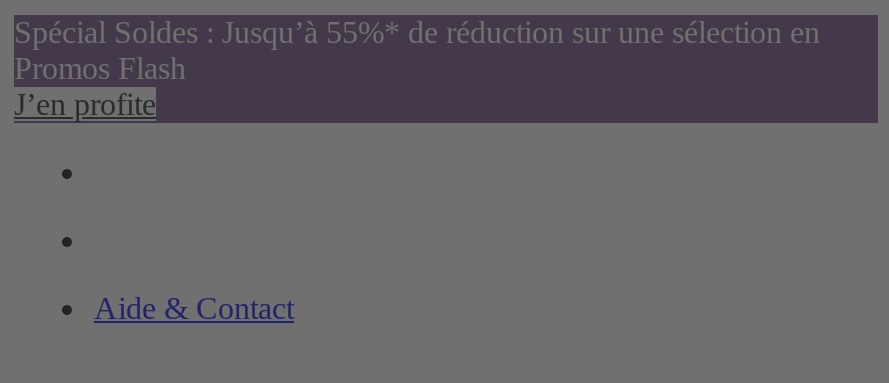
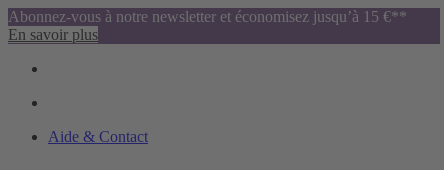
[14,15,820,121] Spécial Soldes : Jusqu’à 55%* de réduction sur une sélection en | Promos Flash | J’en profite -> [8,8,407,43] Abonnez-vous à notre newsletter et économisez jusqu’à 15 €** | En savoir plus

